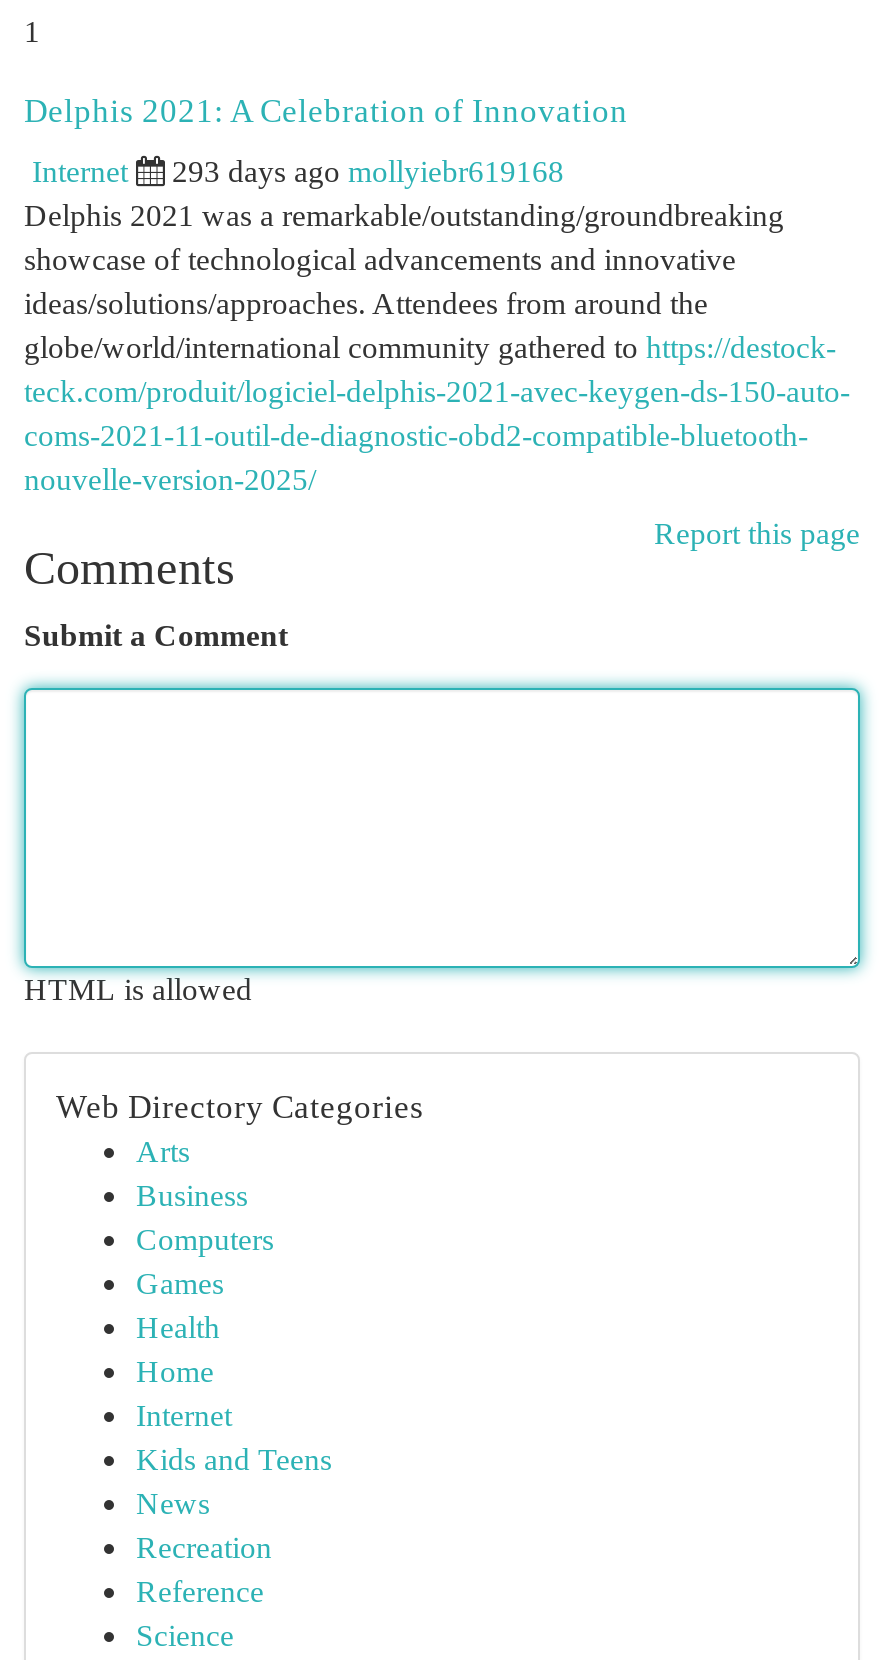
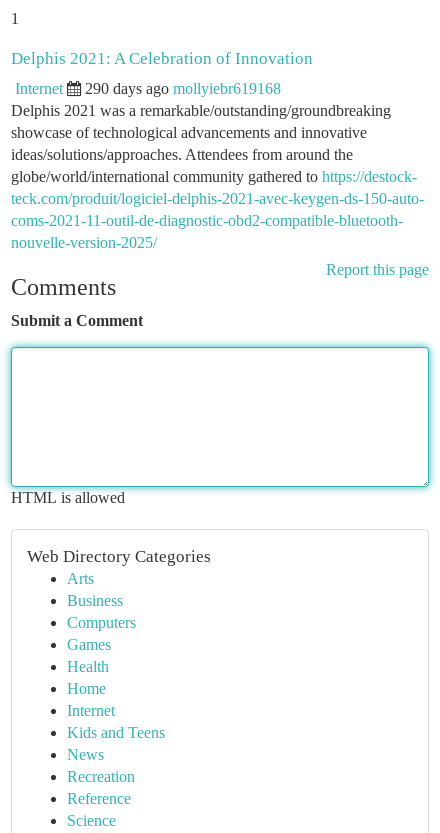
[172,154,564,188] 293 days ago mollyiebr619168 -> [85,80,281,97] 290 days ago mollyiebr619168

